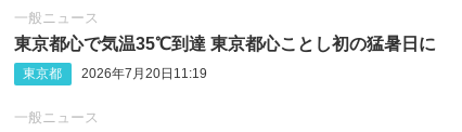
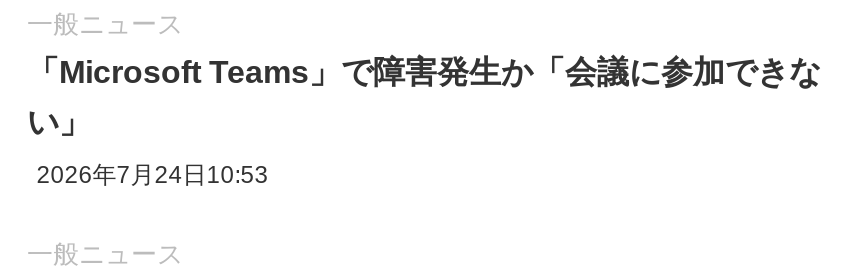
[14,35,436,81] 東京都心で気温35℃到達 東京都心ことし初の猛暑日に | 東京都 | 2026年7月20日11:19 -> [27,55,821,189] 「Microsoft Teams」で障害発生か「会議に参加できな | い」 | 2026年7月24日10:53

